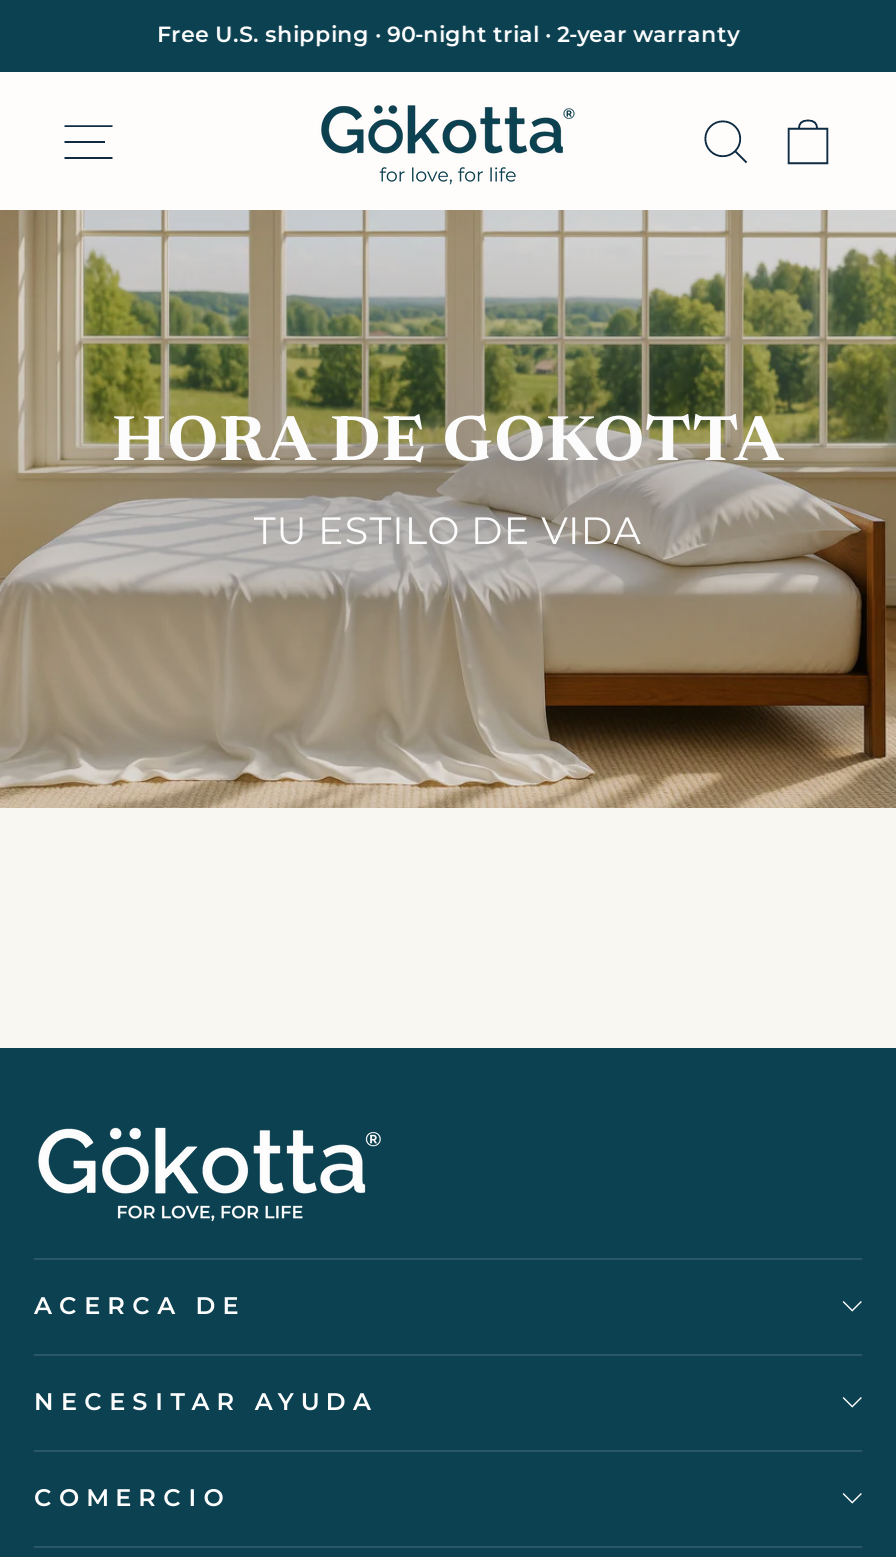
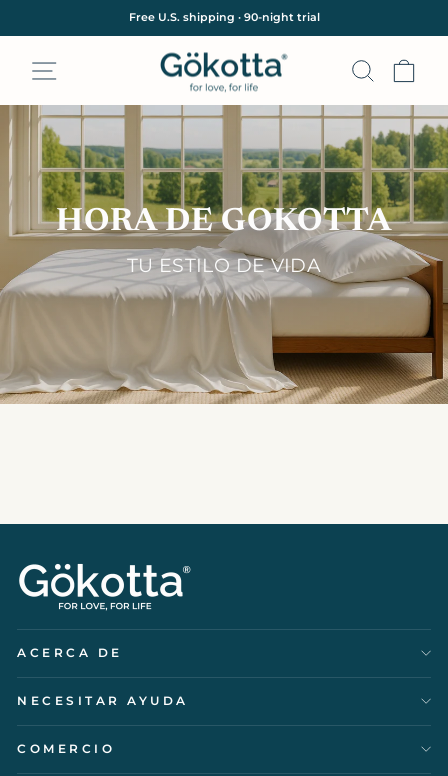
[157,22,739,48] Free U.S. shipping · 90-night trial · 2-year warranty -> [128,11,319,24] Free U.S. shipping · 90-night trial

